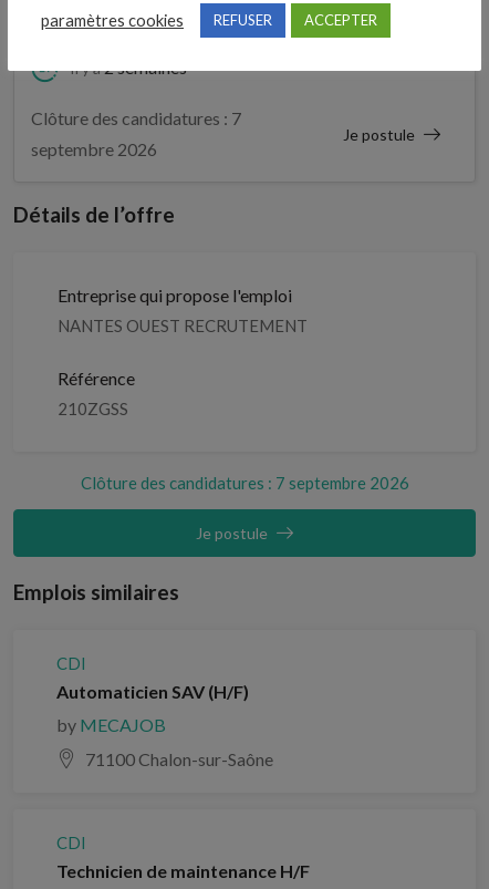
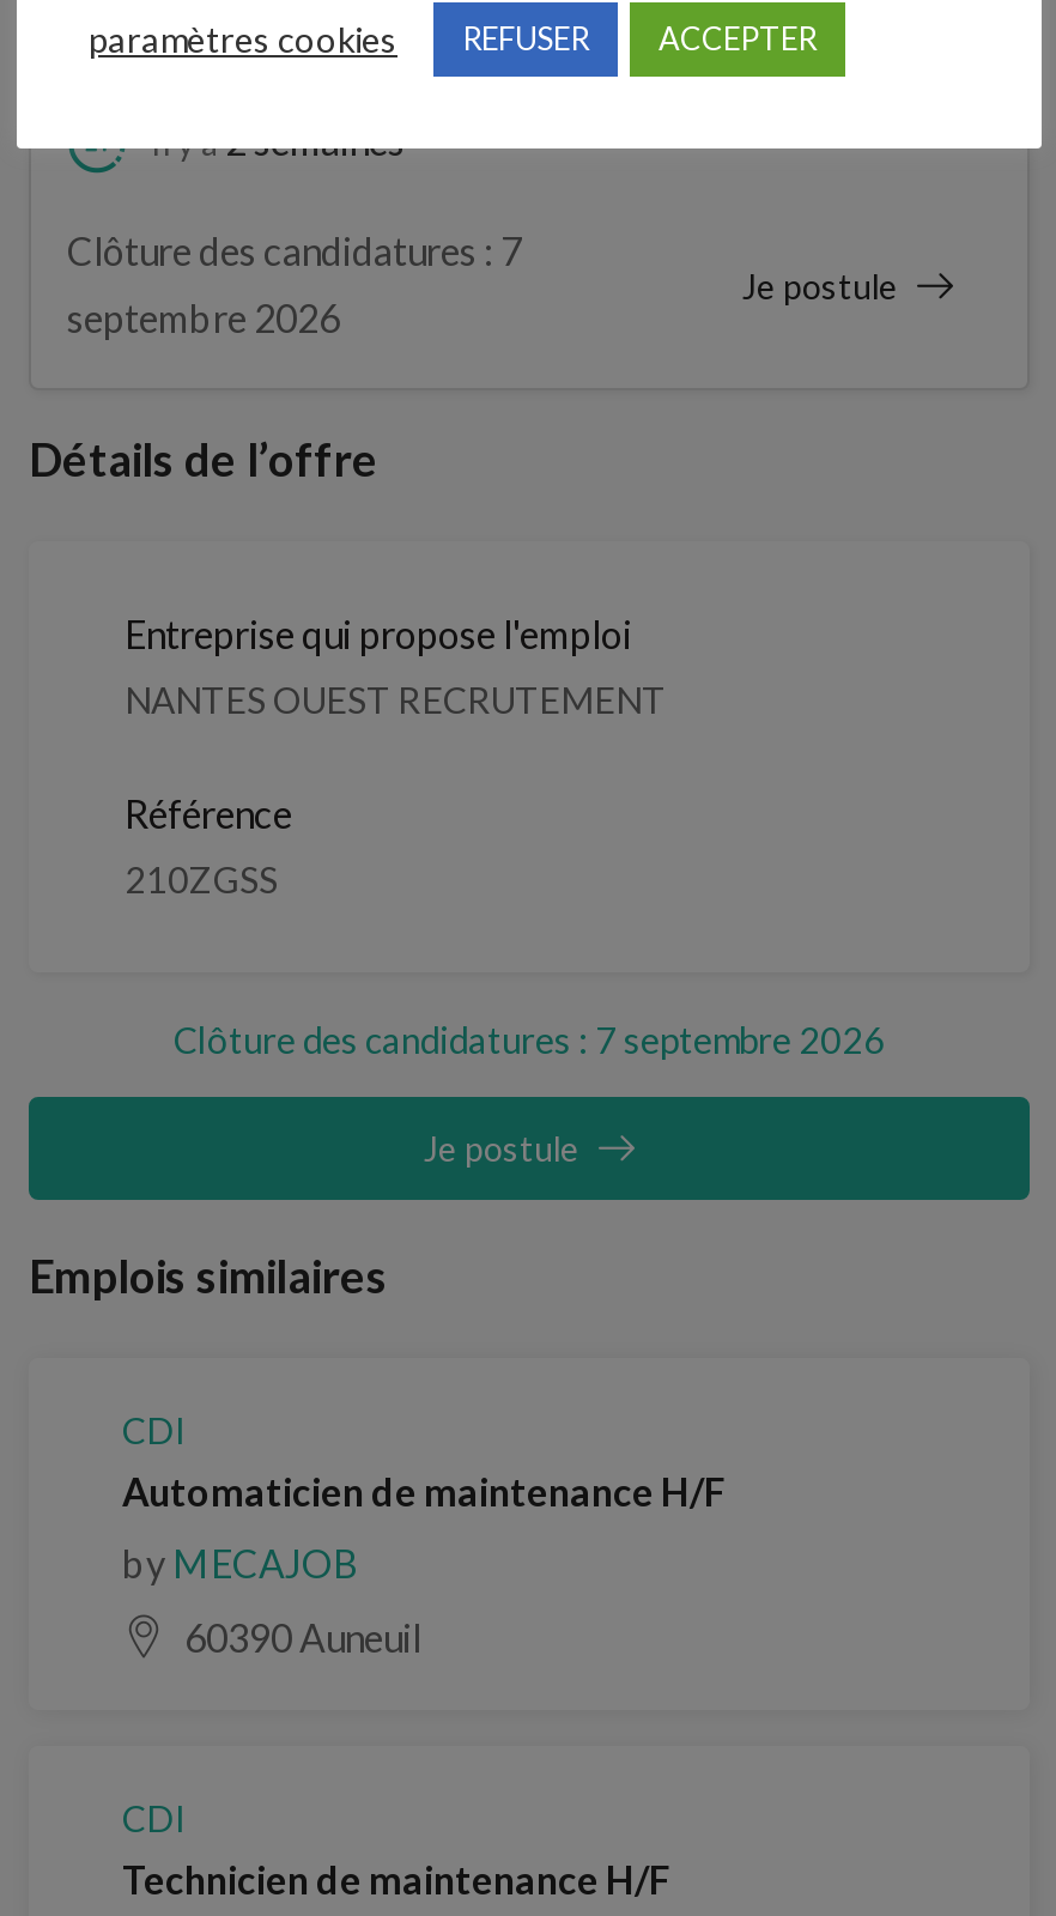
[56,681,249,702] Automaticien SAV (H/F) -> [122,1468,726,1514] Automaticien de maintenance H/F
[85,748,273,769] 71100 Chalon-sur-Saône -> [184,1614,421,1660] 60390 Auneuil

